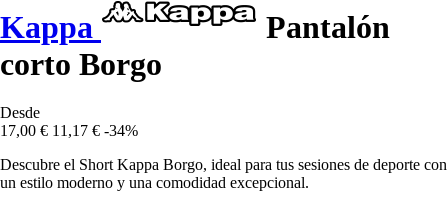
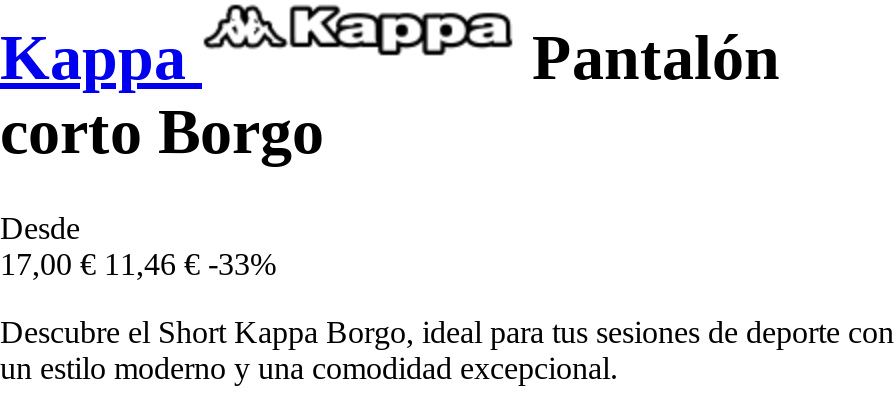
[0,122,138,139] 17,00 € 11,17 € -34% -> [0,247,276,281] 17,00 € 11,46 € -33%

